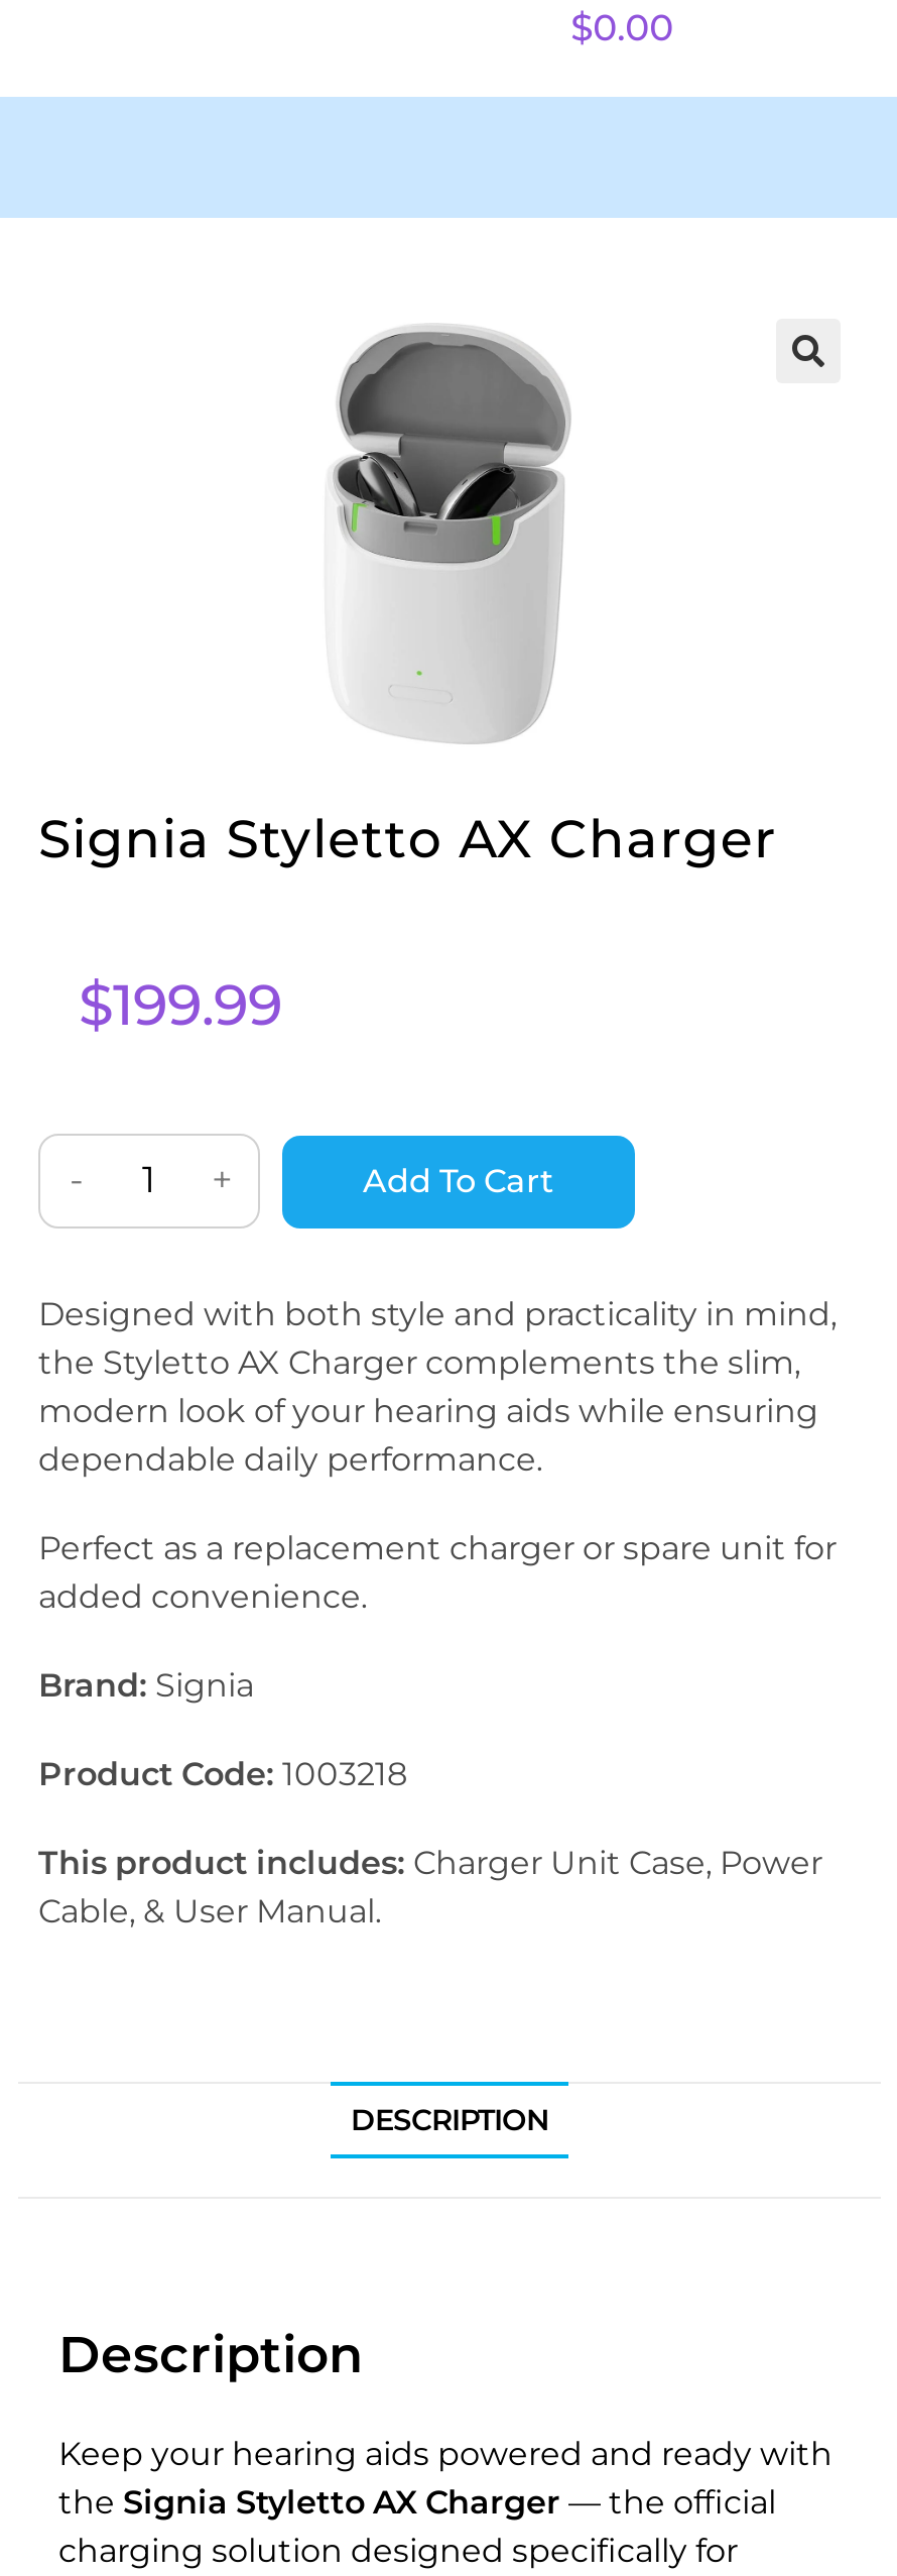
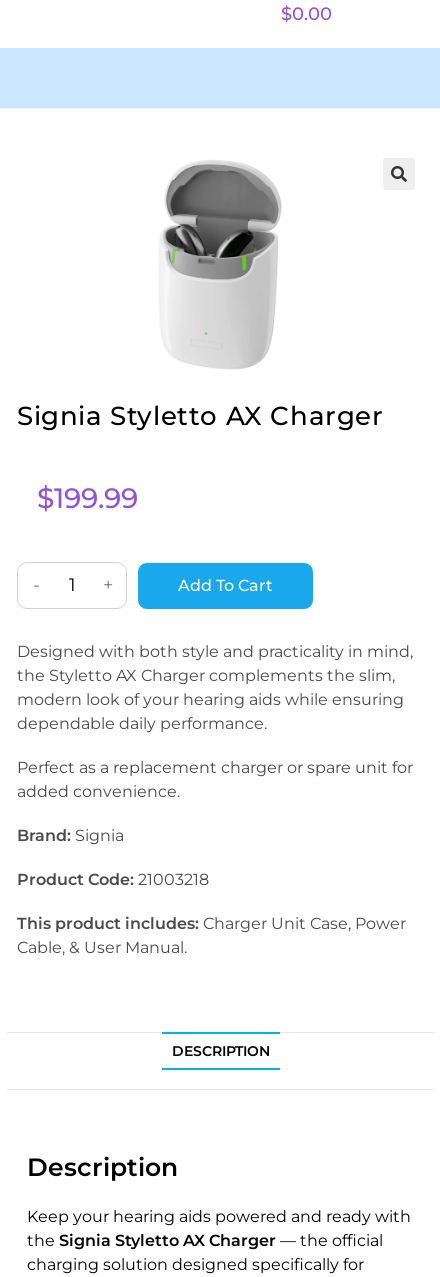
[38,1754,407,1792] Product Code: 1003218 -> [17,869,209,888] Product Code: 21003218

